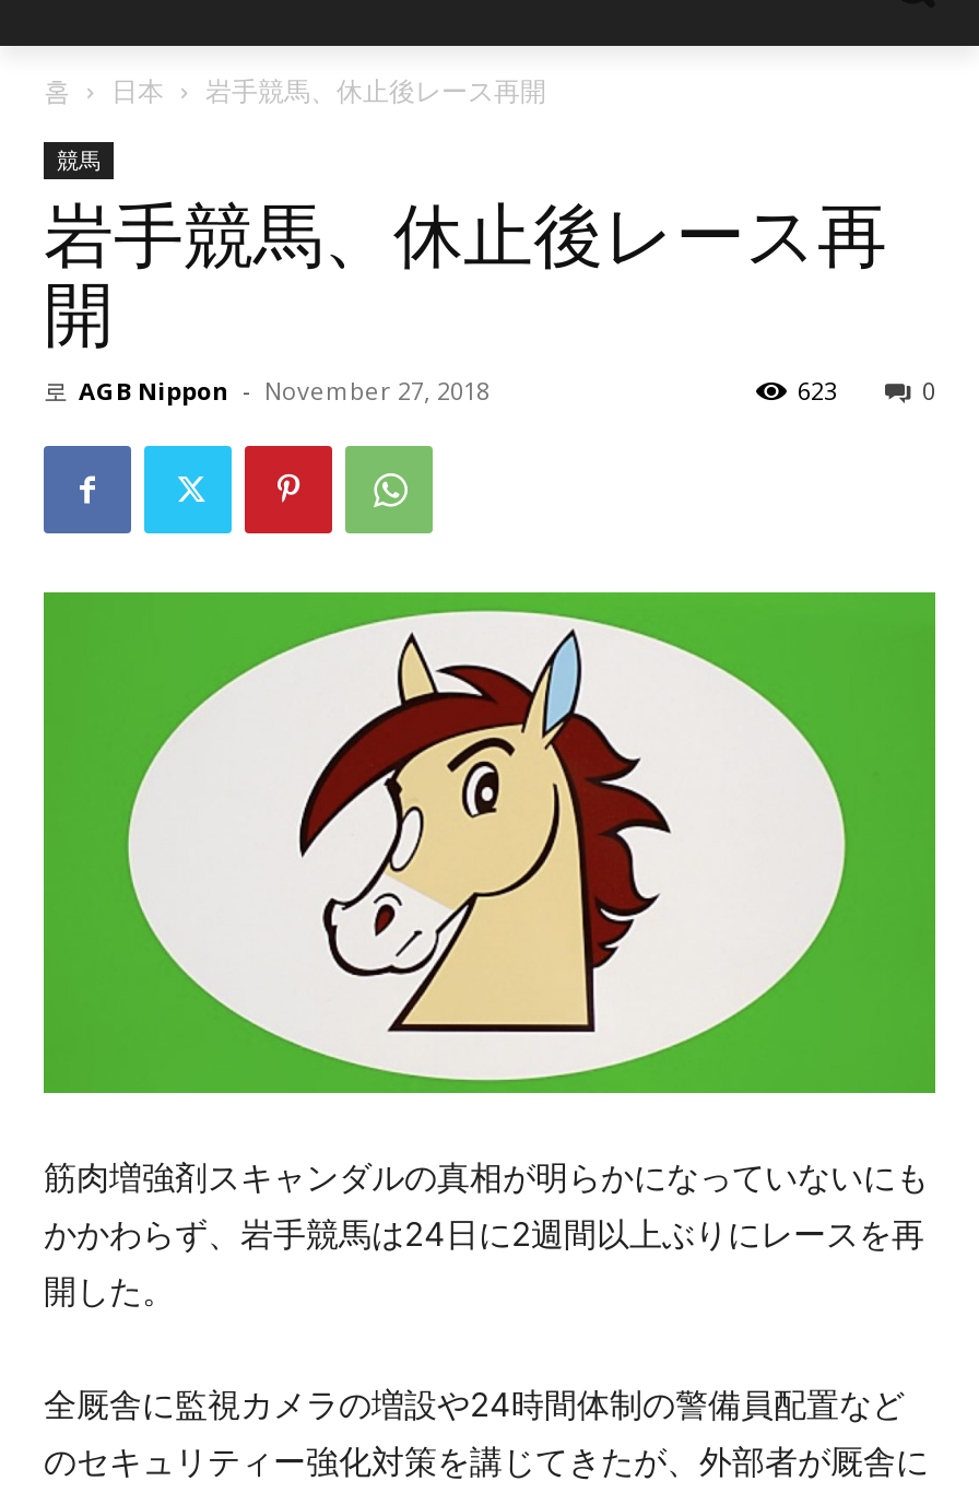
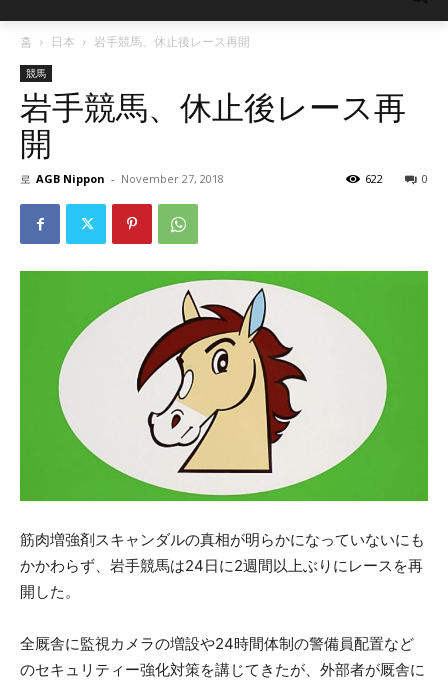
[798,374,837,407] 623 -> [365,171,383,186] 622

